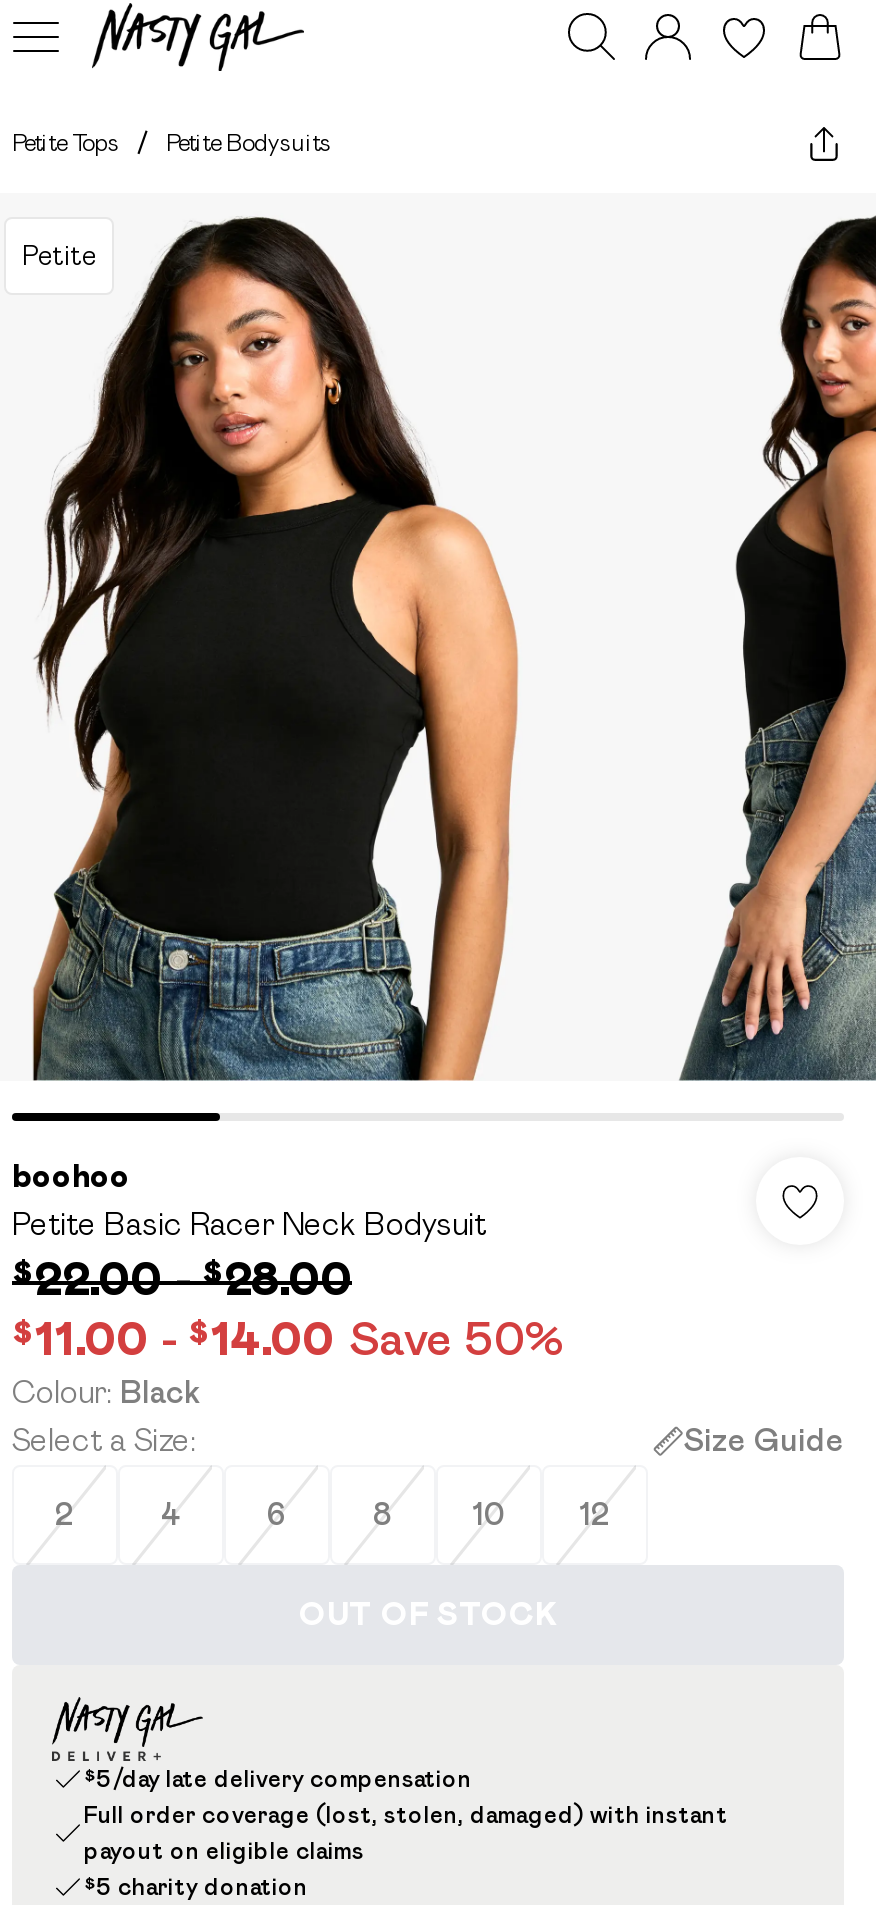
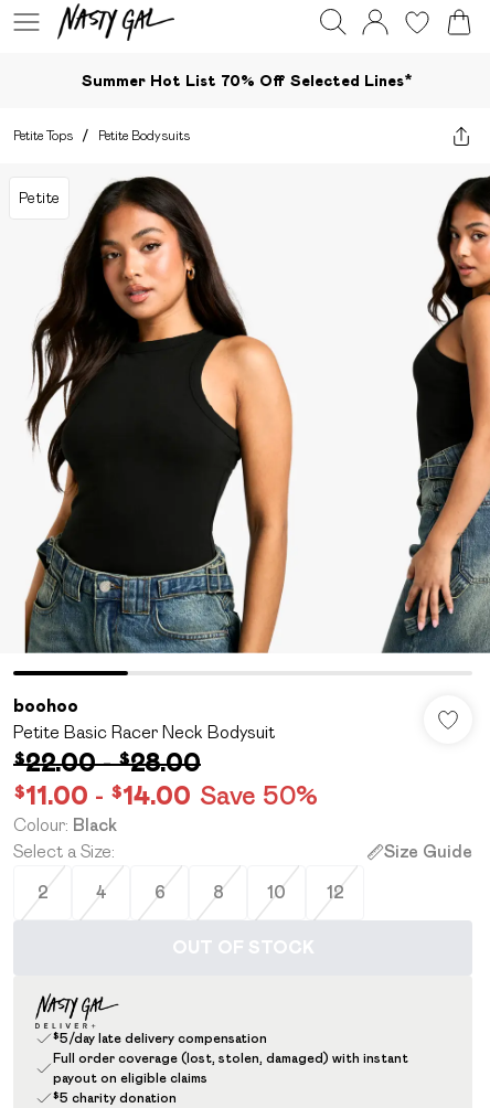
none -> [82,71,413,89] Summer Hot List 70% Off Selected Lines*

